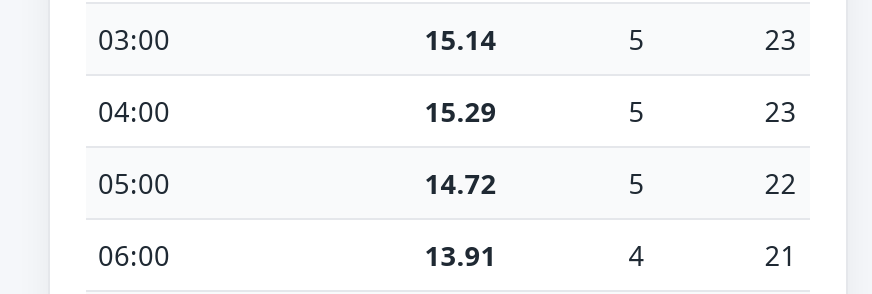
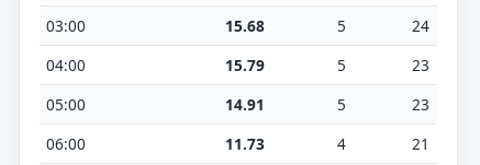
[424,20,496,58] 15.14 -> [225,15,265,36] 15.68
[764,20,796,58] 23 -> [412,15,430,36] 24
[424,92,496,130] 15.29 -> [225,54,265,75] 15.79
[424,164,496,202] 14.72 -> [225,94,265,115] 14.91
[764,164,796,202] 22 -> [412,94,430,115] 23
[424,236,496,274] 13.91 -> [225,133,265,154] 11.73

